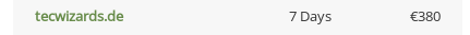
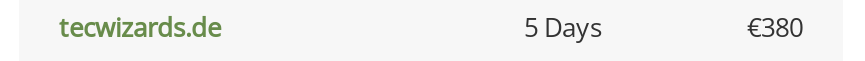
[288,6,331,25] 7 Days -> [524,9,602,45] 5 Days

